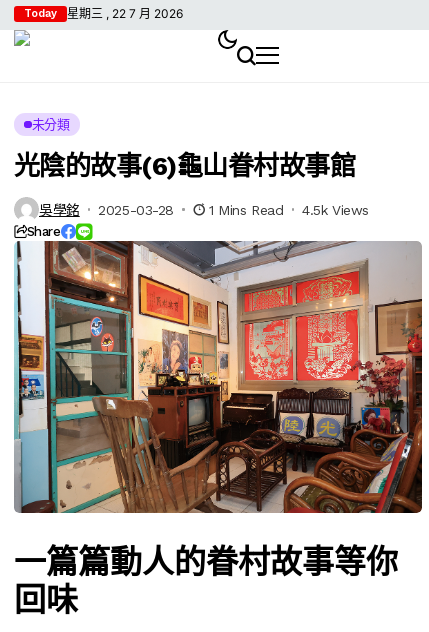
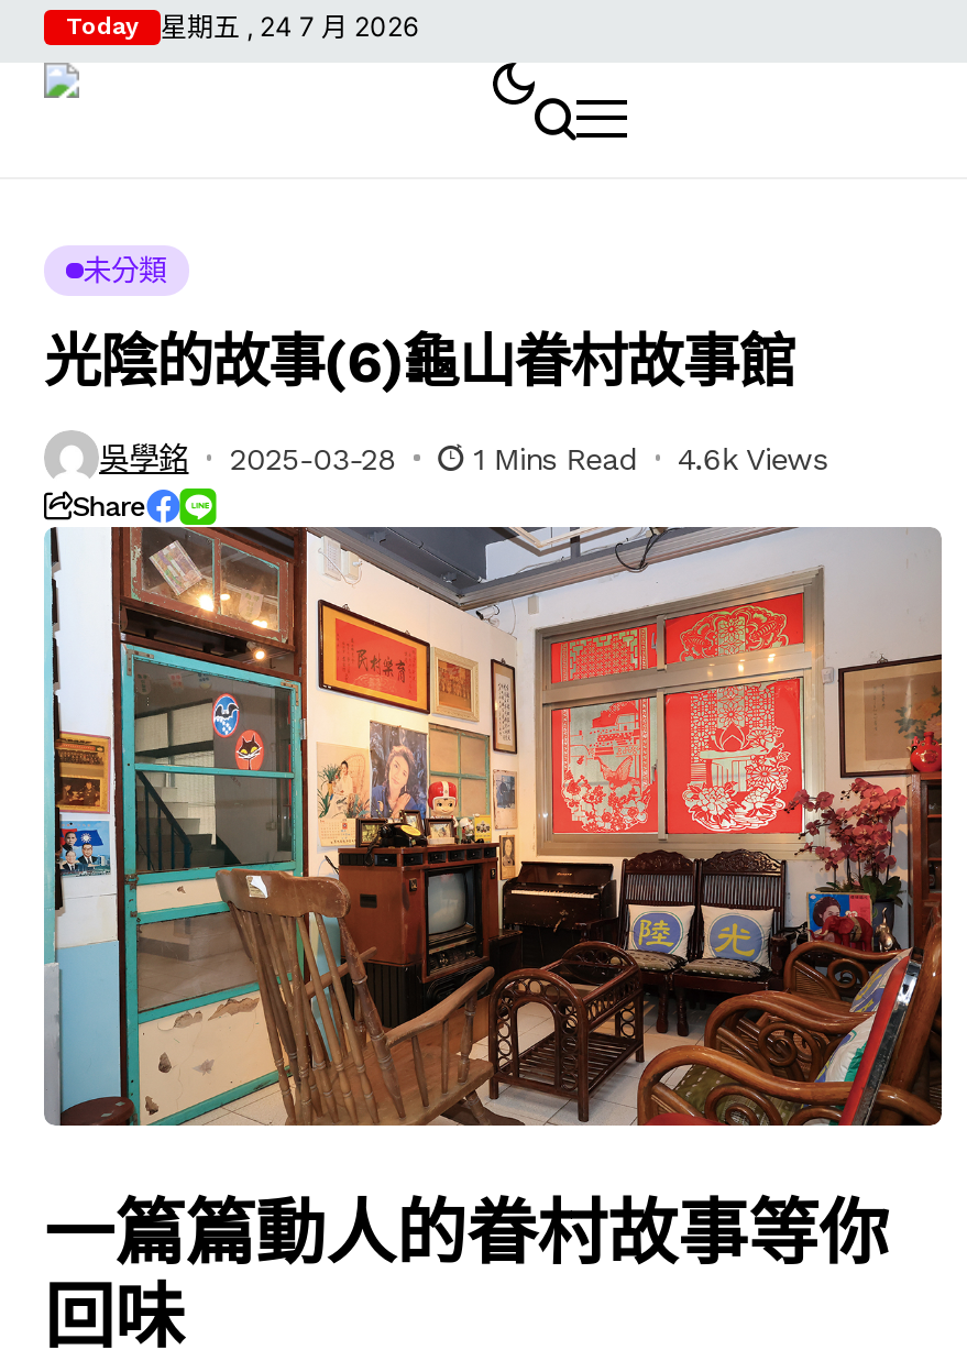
[24,6,183,21] Today 星期三 , 22 7 月 2026 -> [66,10,418,43] Today 星期五 , 24 7 月 2026
[209,201,369,217] 1 Mins Read 4.5k Views -> [473,440,827,475] 1 Mins Read 4.6k Views

